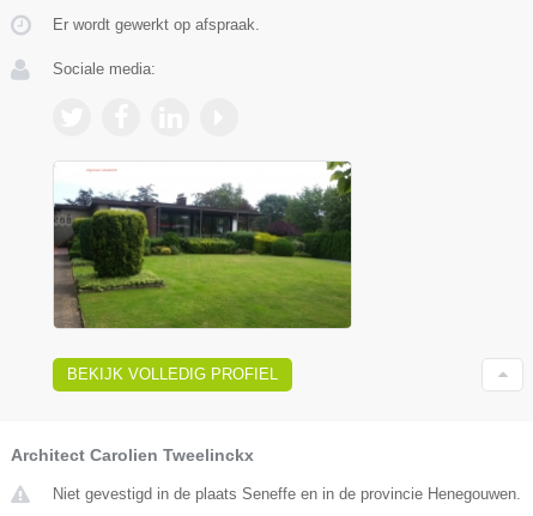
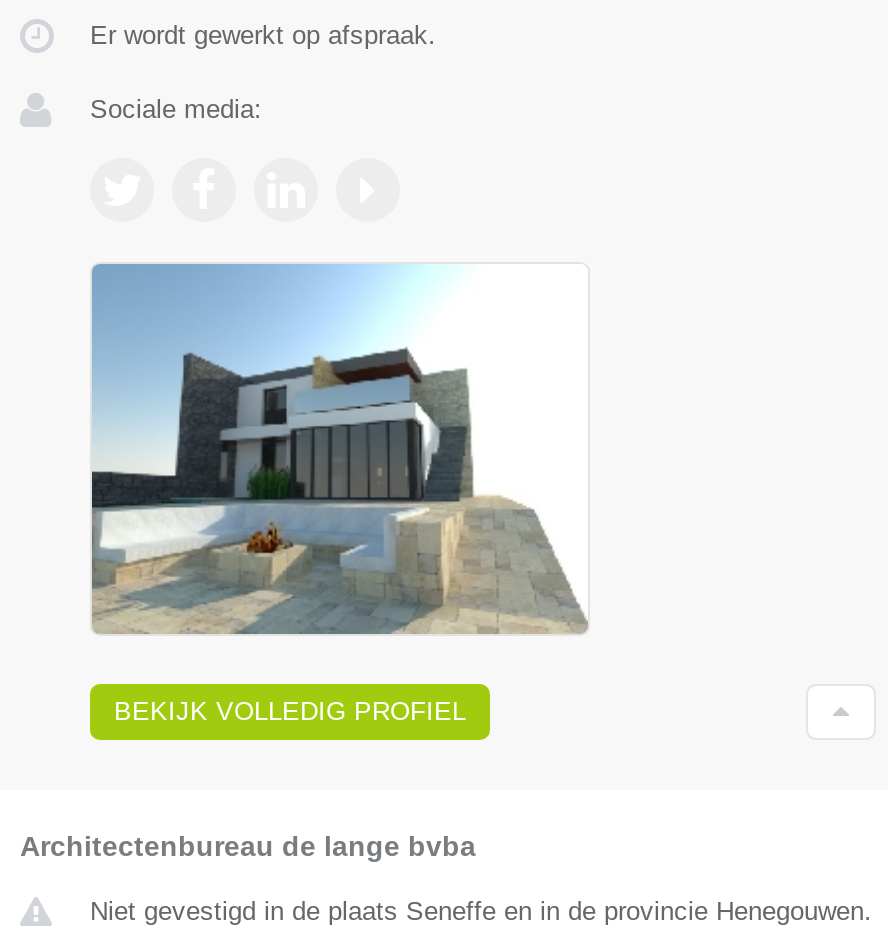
[53,160,352,329] [image] -> [90,263,588,637] [image]
[11,445,254,464] Architect Carolien Tweelinckx -> [20,830,476,862] Architectenbureau de lange bvba

